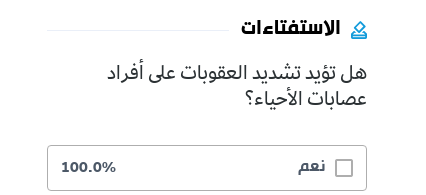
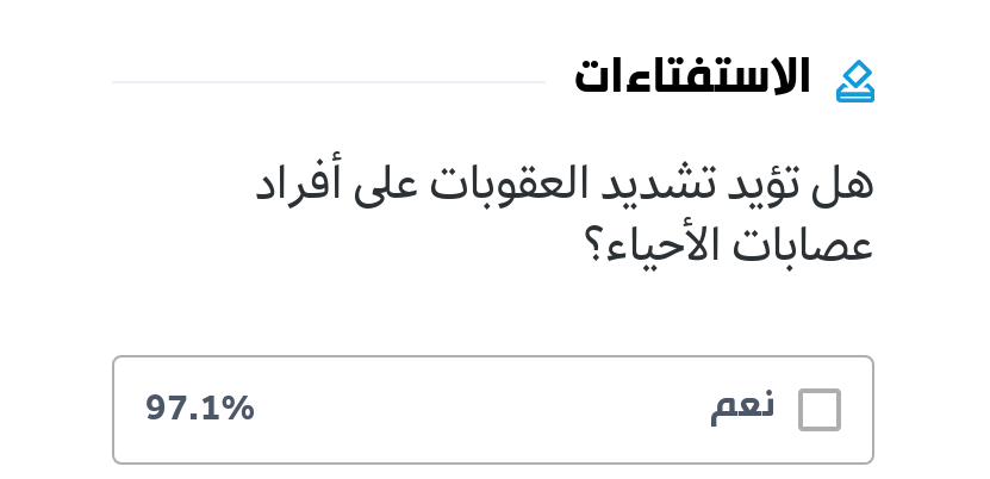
[61,156,116,180] 100.0% -> [145,381,255,438] 97.1%

